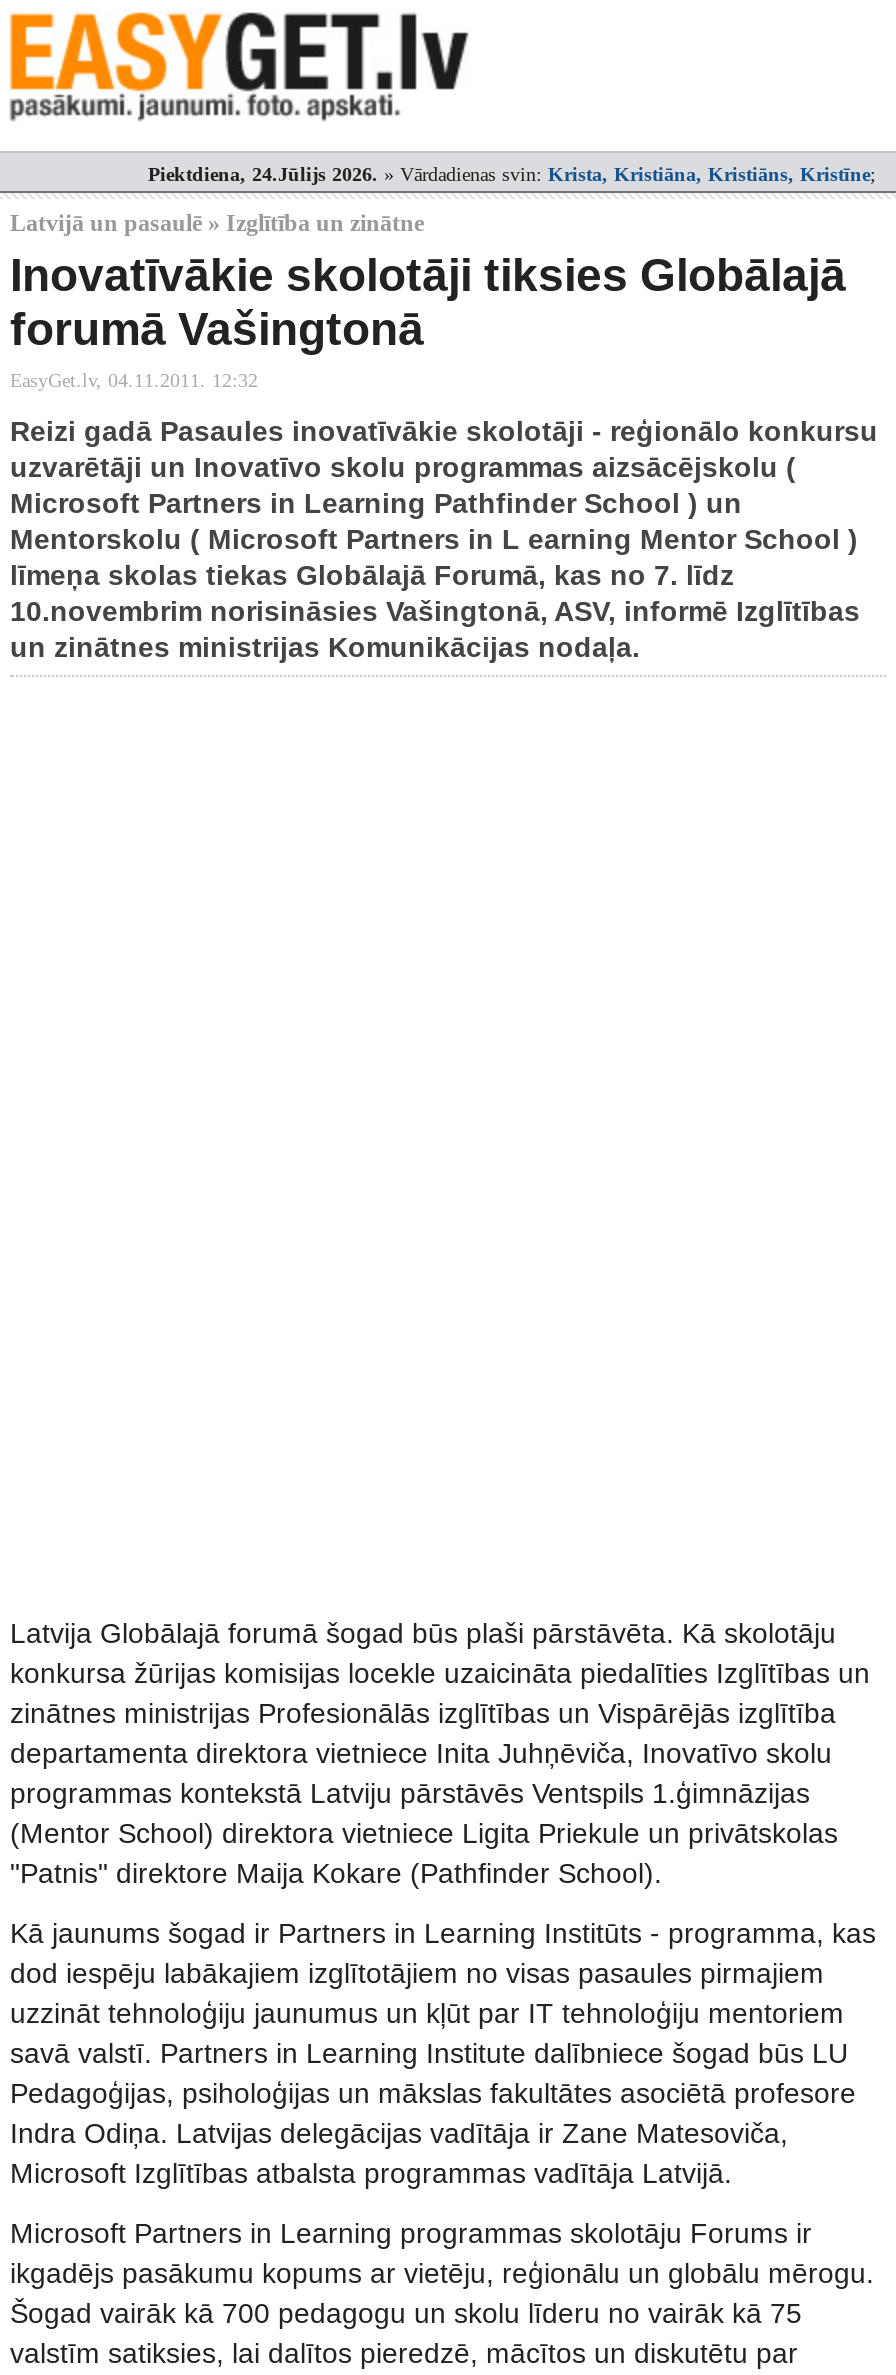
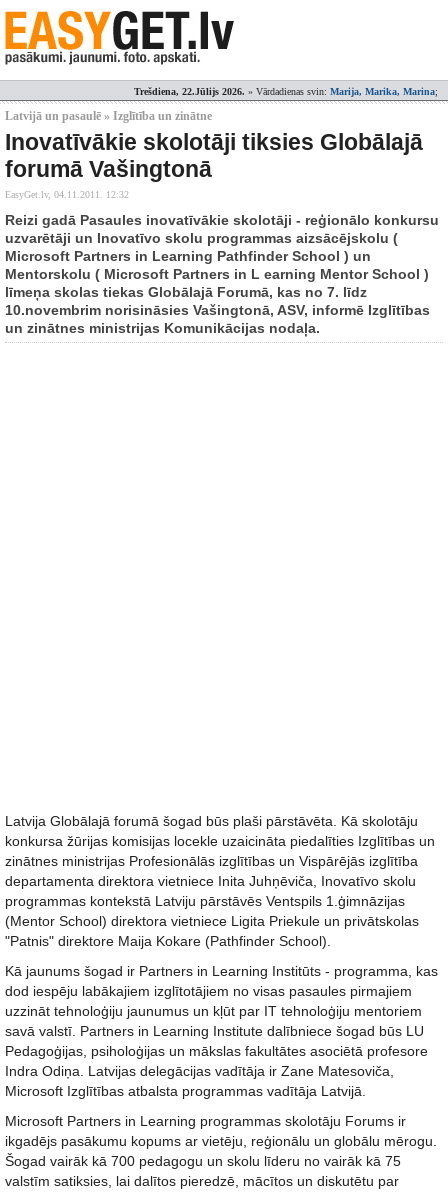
[148,163,876,185] Piektdiena, 24.Jūlijs 2026.» Vārdadienas svin: Krista, Kristiāna, Kristiāns, Kristīne; -> [134,86,438,97] Trešdiena, 22.Jūlijs 2026.» Vārdadienas svin: Marija, Marika, Marina;

